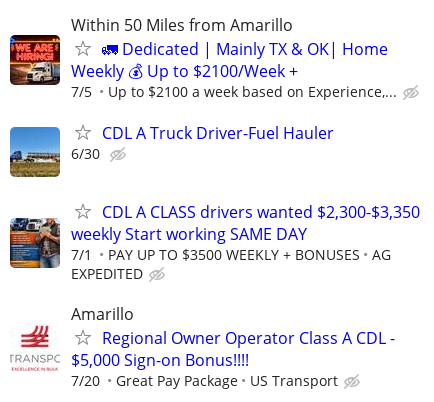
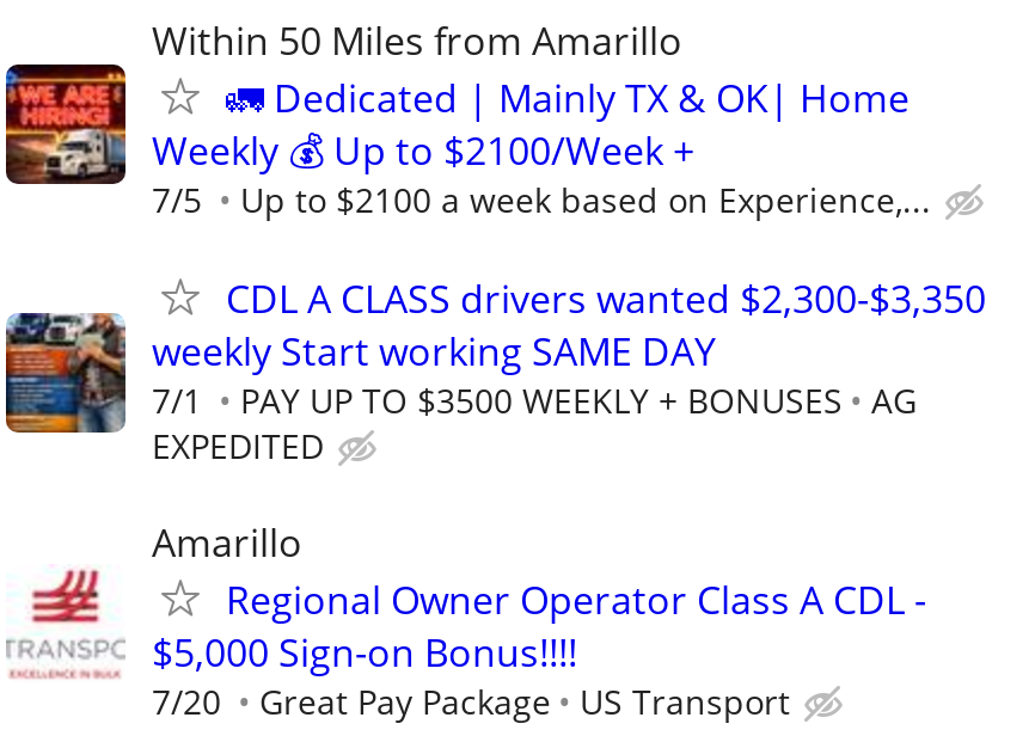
[9,122,334,178] [image] | CDL A Truck Driver-Fuel Hauler | 6/30 -> none

